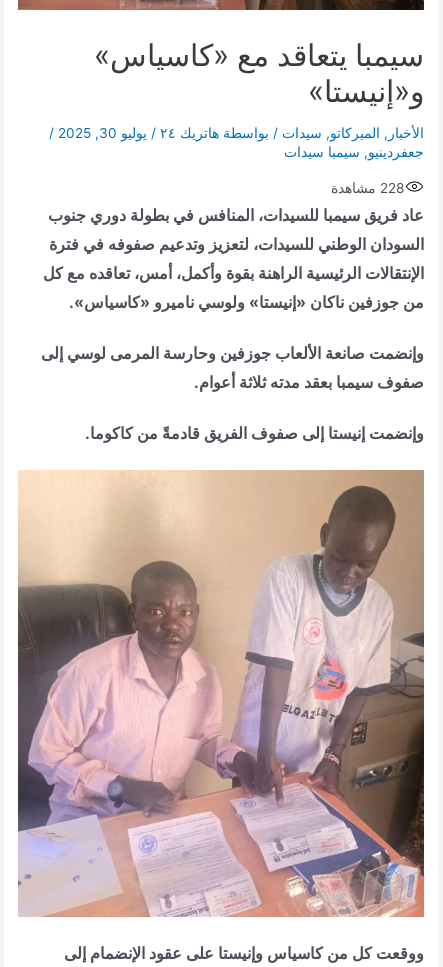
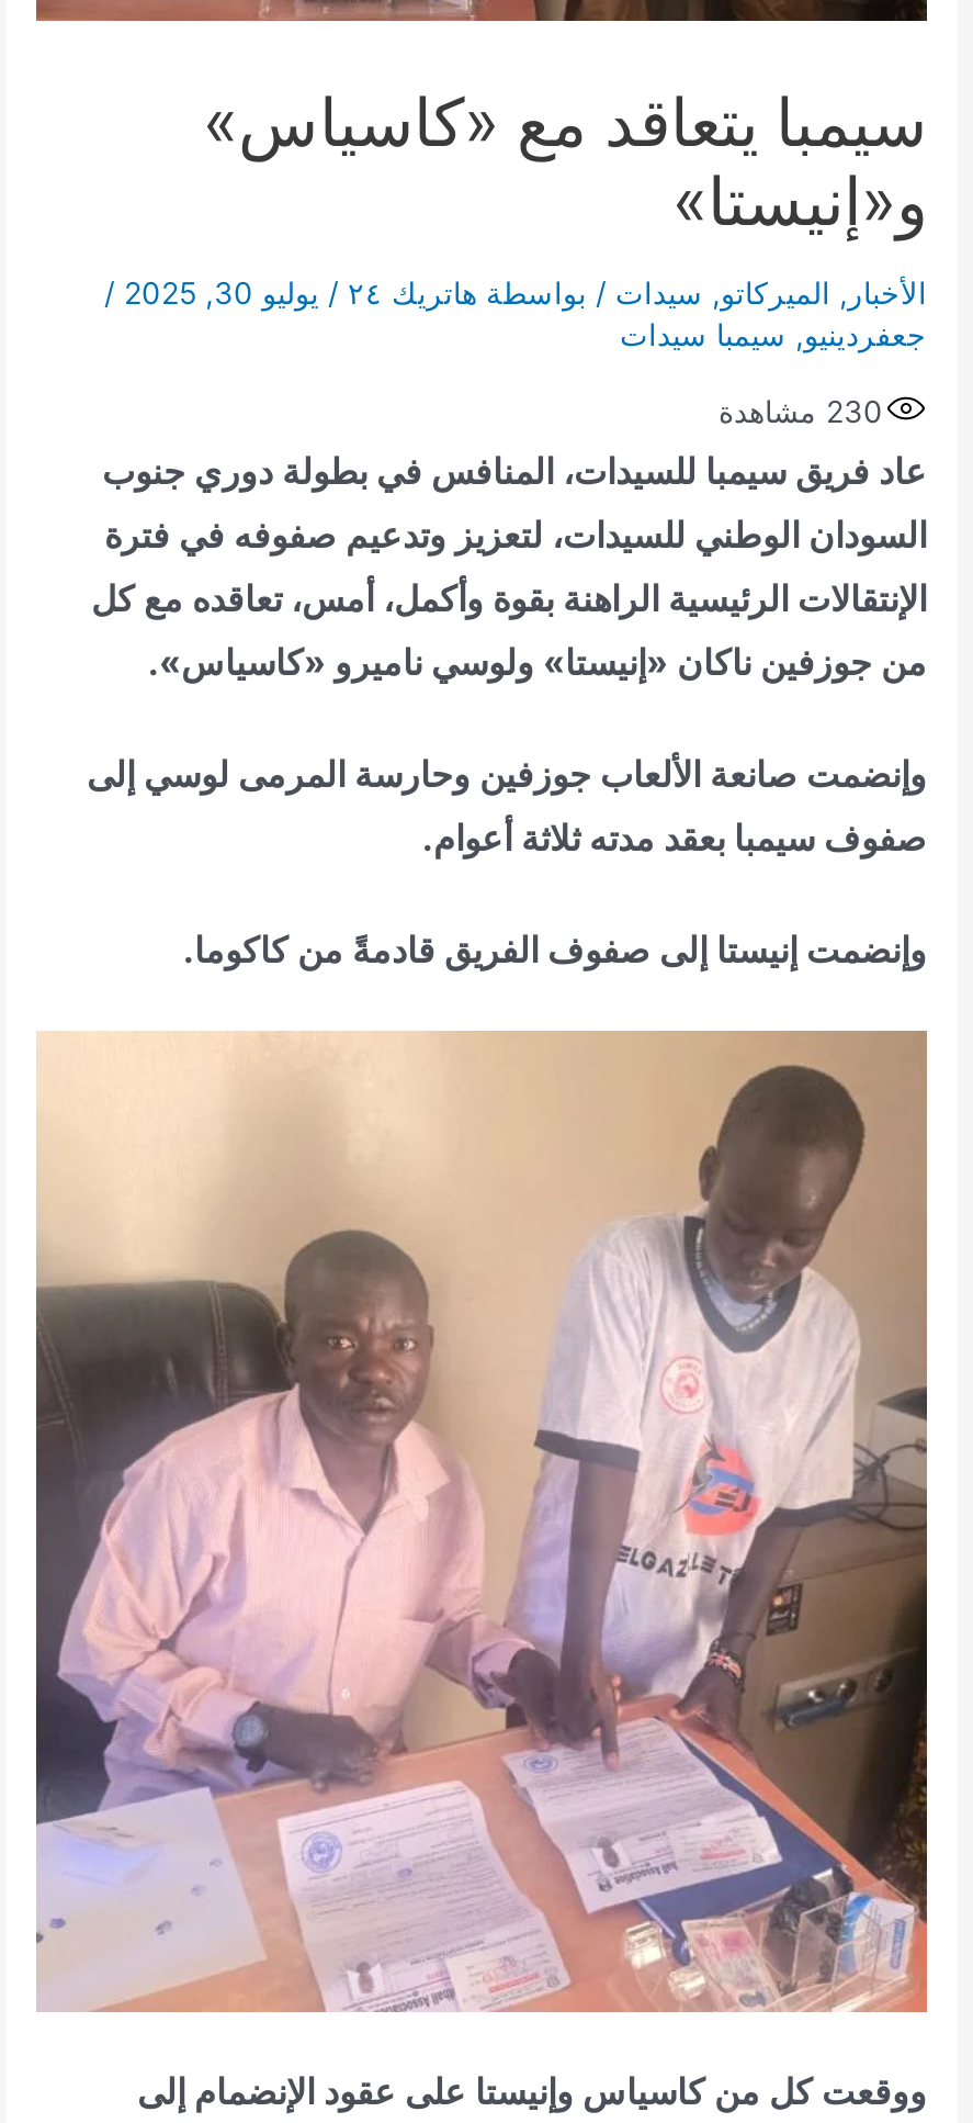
[331,180,404,196] 228 مشاهدة -> [719,395,883,431] 230 مشاهدة

